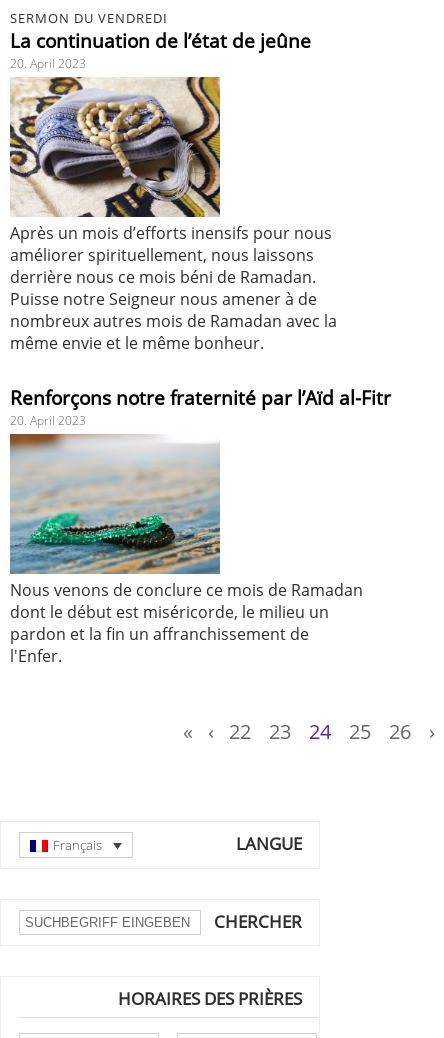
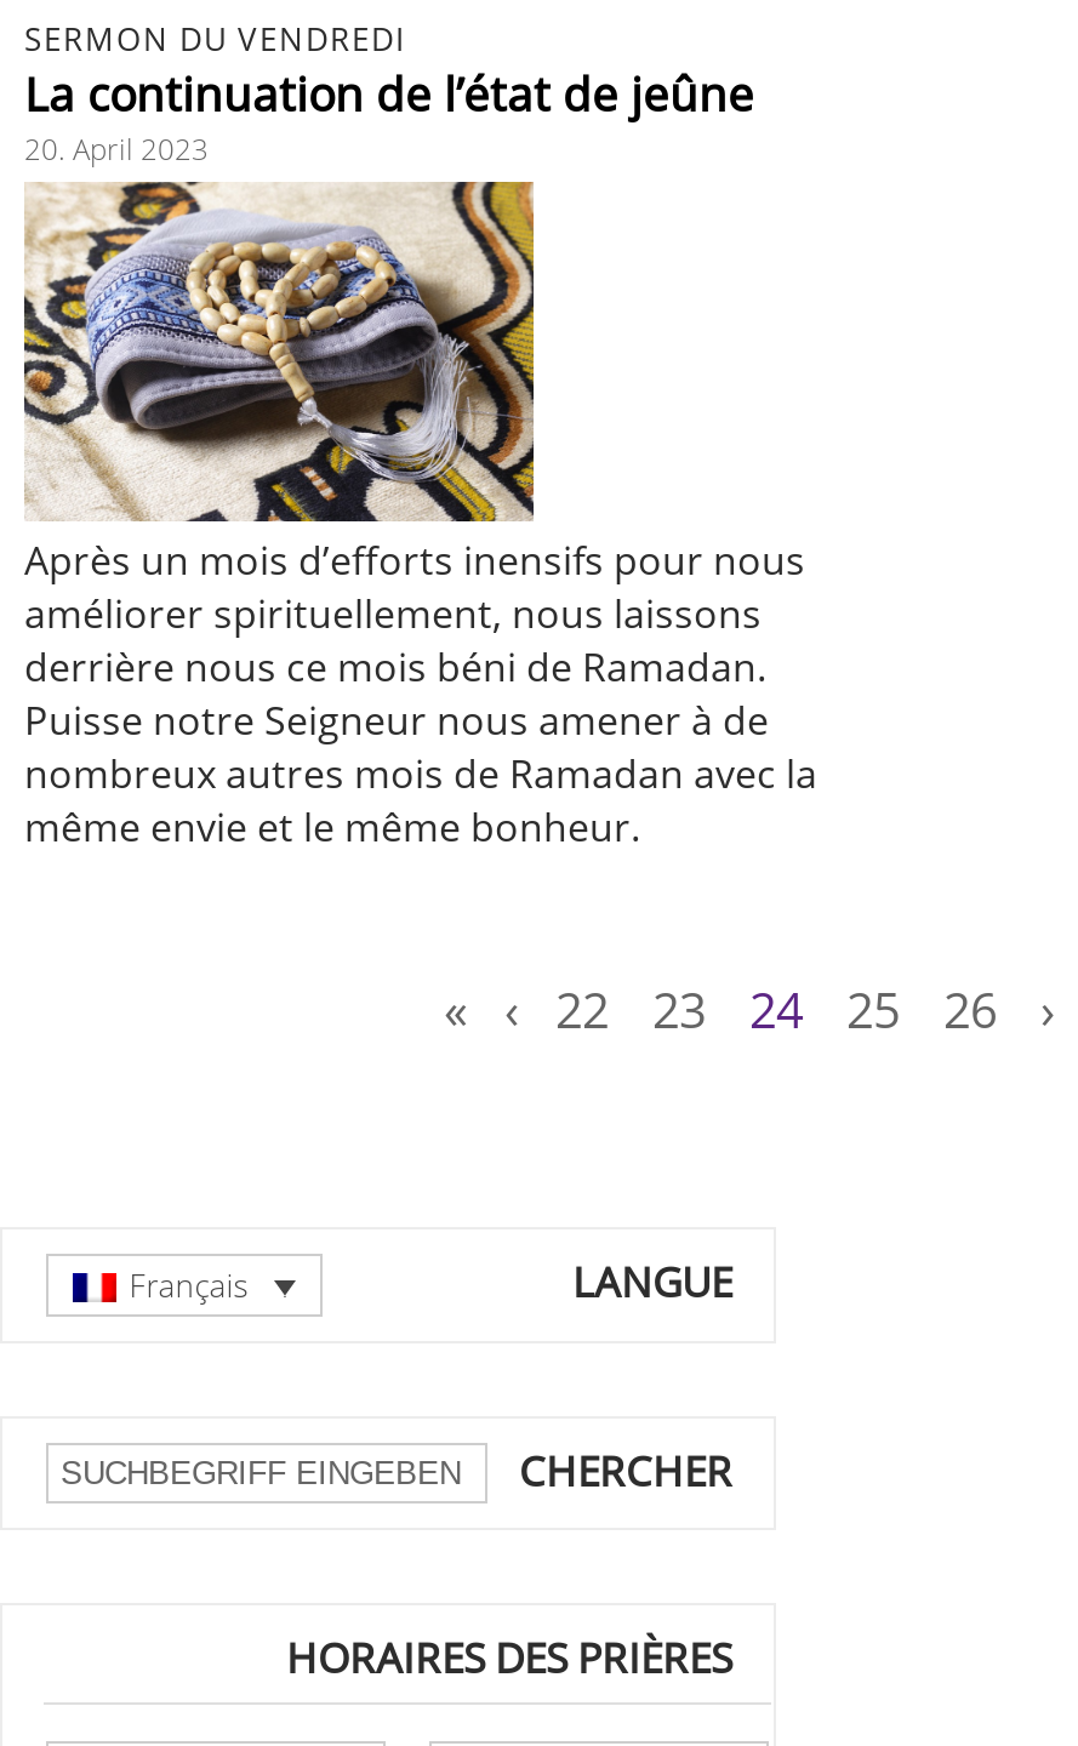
[10,385,391,429] Renforçons notre fraternité par l’Aïd al-Fitr | 20. April 2023 -> none
[9,434,363,667] [image] | Nous venons de conclure ce mois de Ramadan | dont le début est miséricorde, le milieu un | pardon et la fin un affranchissement de | l'Enfer. -> none

